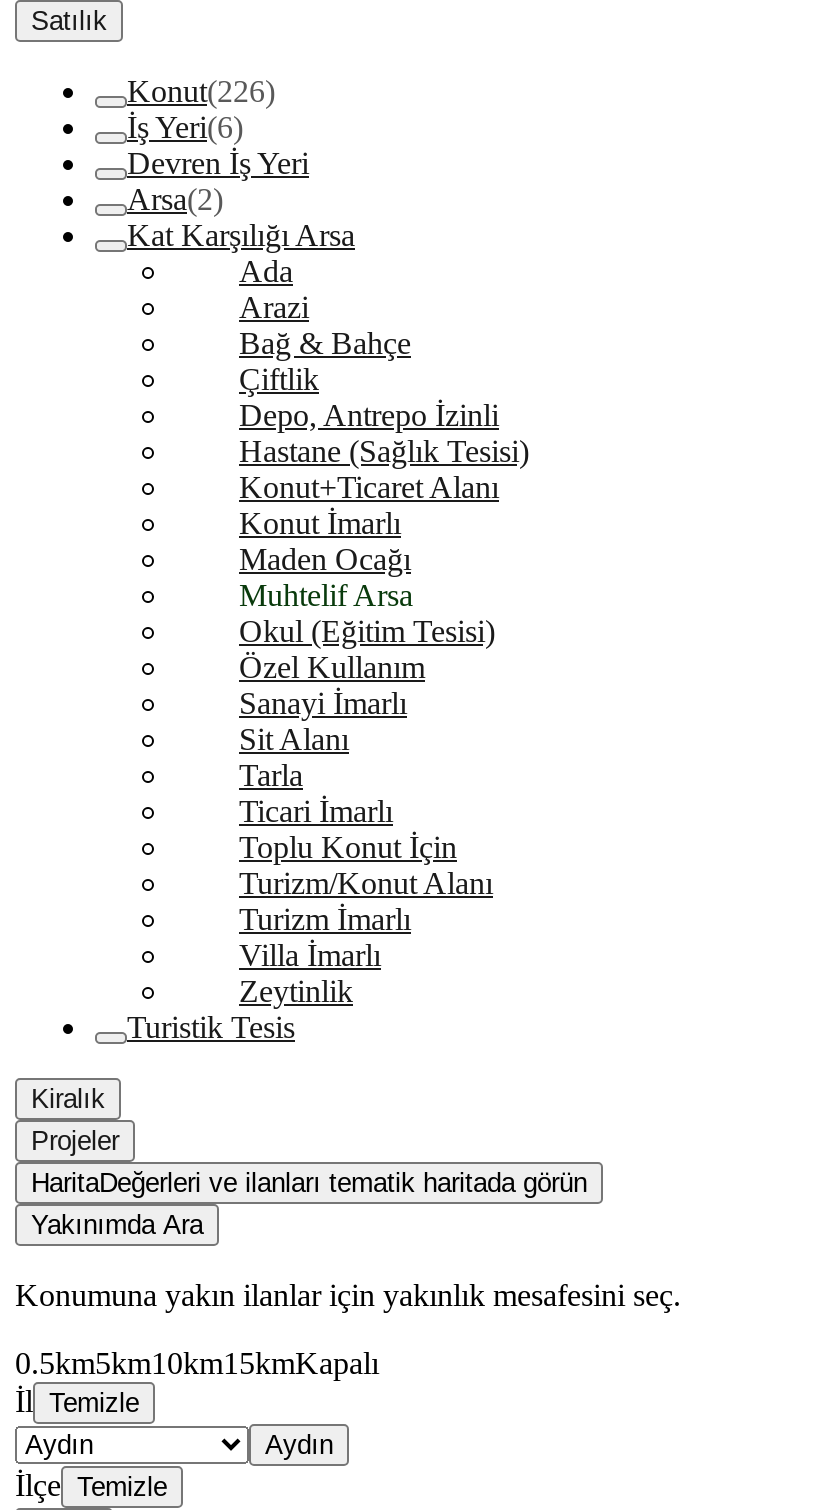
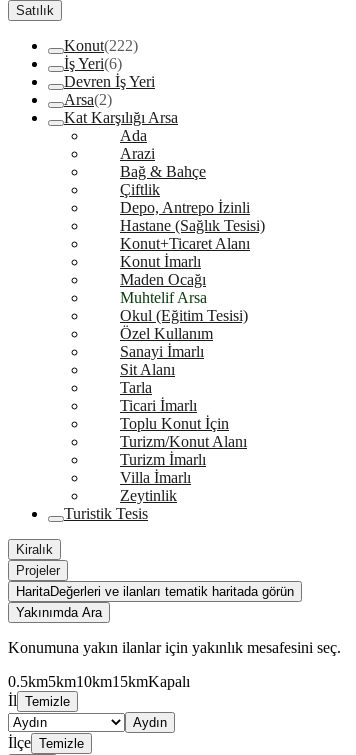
[127,74,275,108] Konut(226) -> [64,37,138,54] Konut(222)

